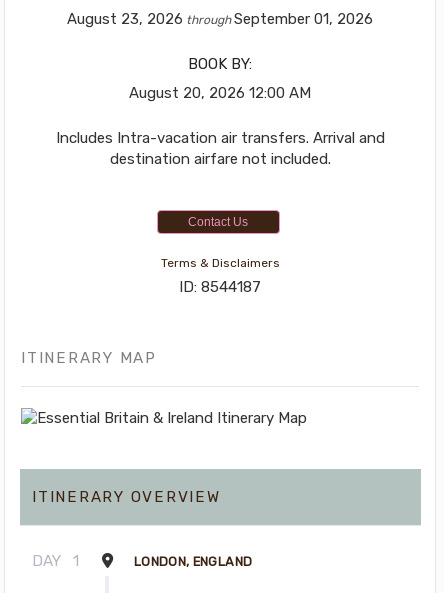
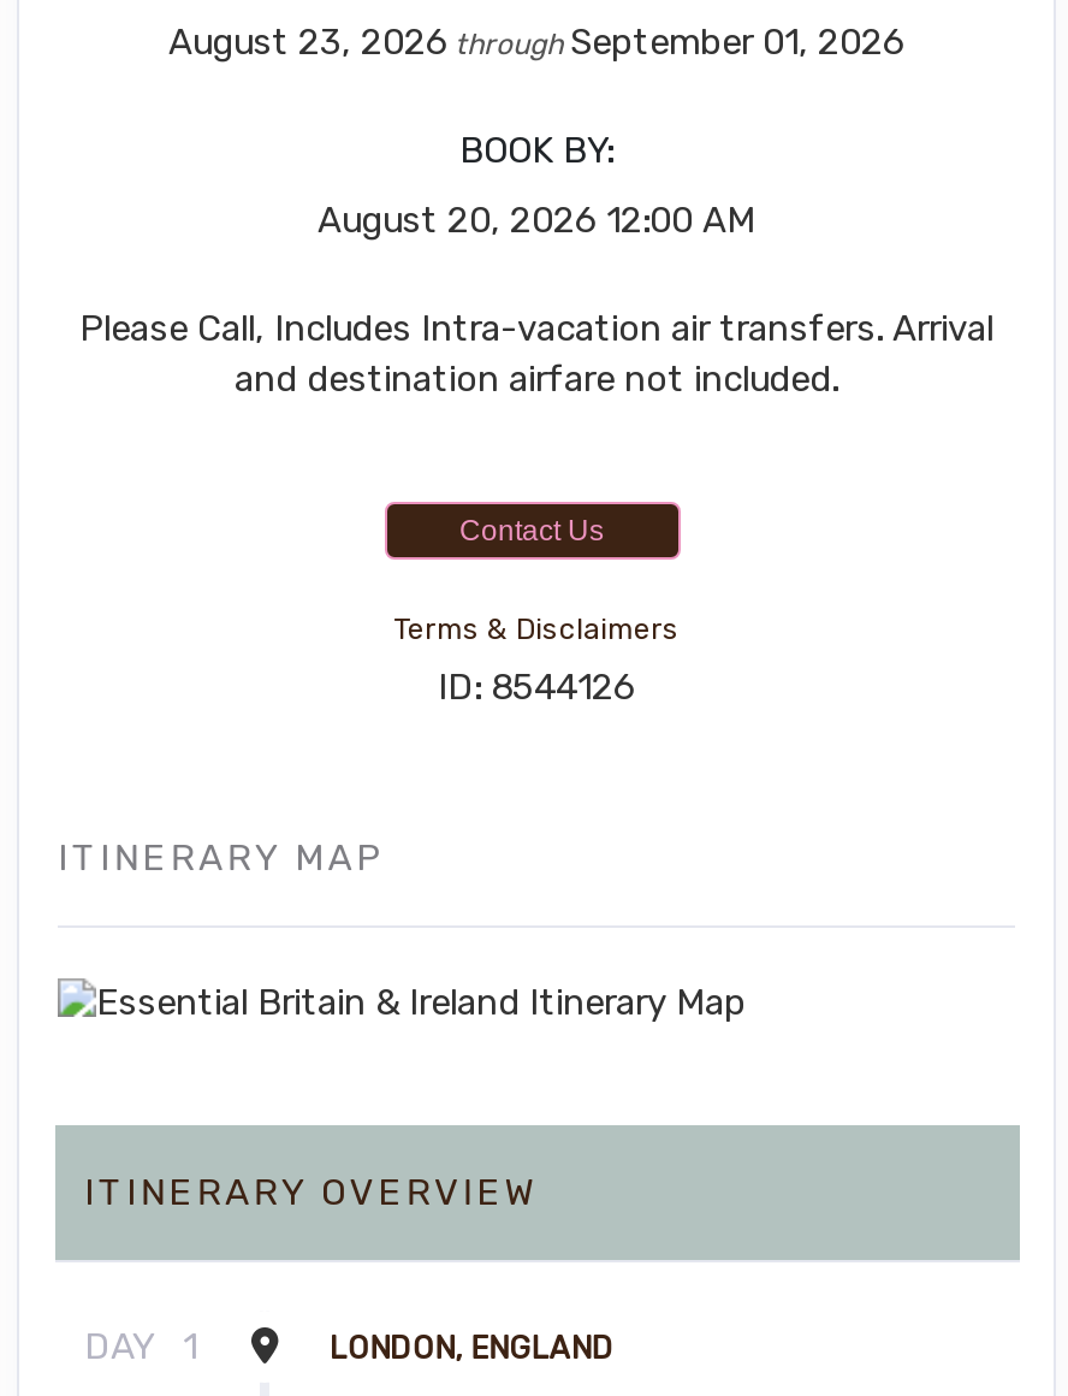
[55,129,384,168] Includes Intra-vacation air transfers. Arrival and | destination airfare not included. -> [79,307,993,401] Please Call, Includes Intra-vacation air transfers. Arrival | and destination airfare not included.
[179,278,261,296] ID: 8544187 -> [438,666,635,709] ID: 8544126

